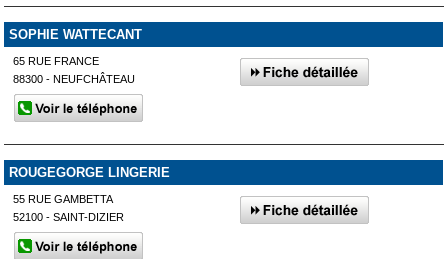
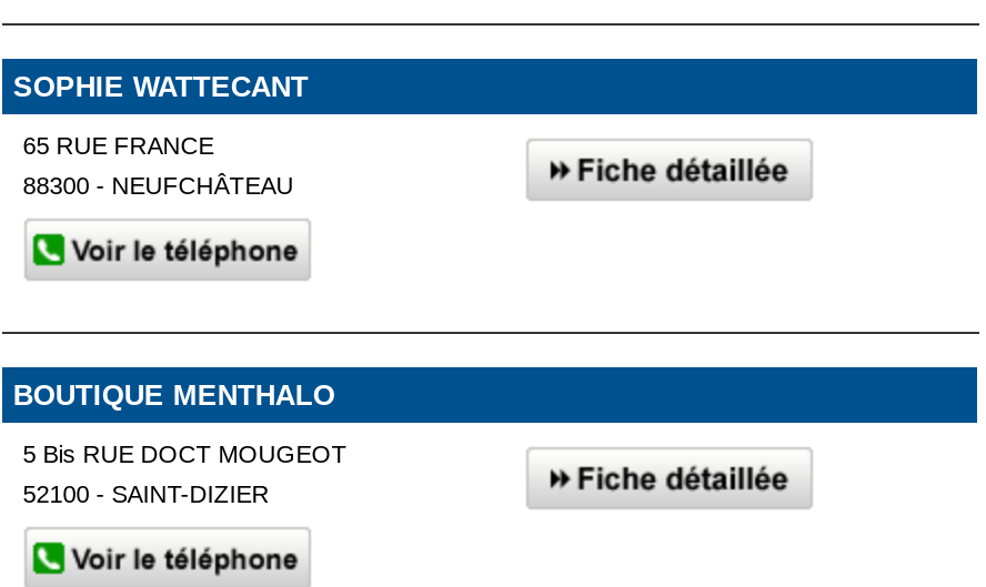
[9,165,170,180] ROUGEGORGE LINGERIE -> [13,379,335,412] BOUTIQUE MENTHALO
[13,193,113,205] 55 RUE GAMBETTA -> [23,441,347,468] 5 Bis RUE DOCT MOUGEOT

